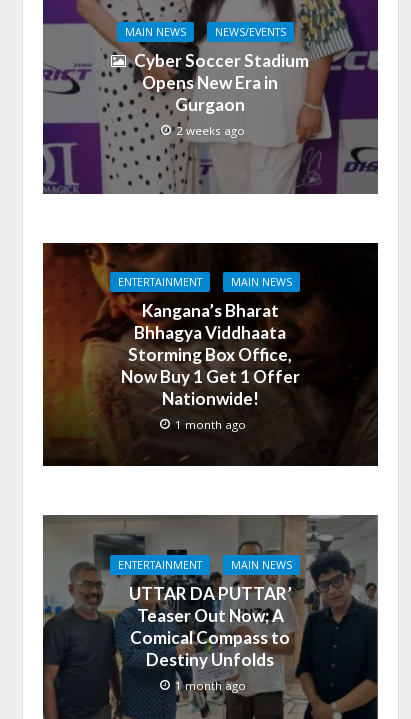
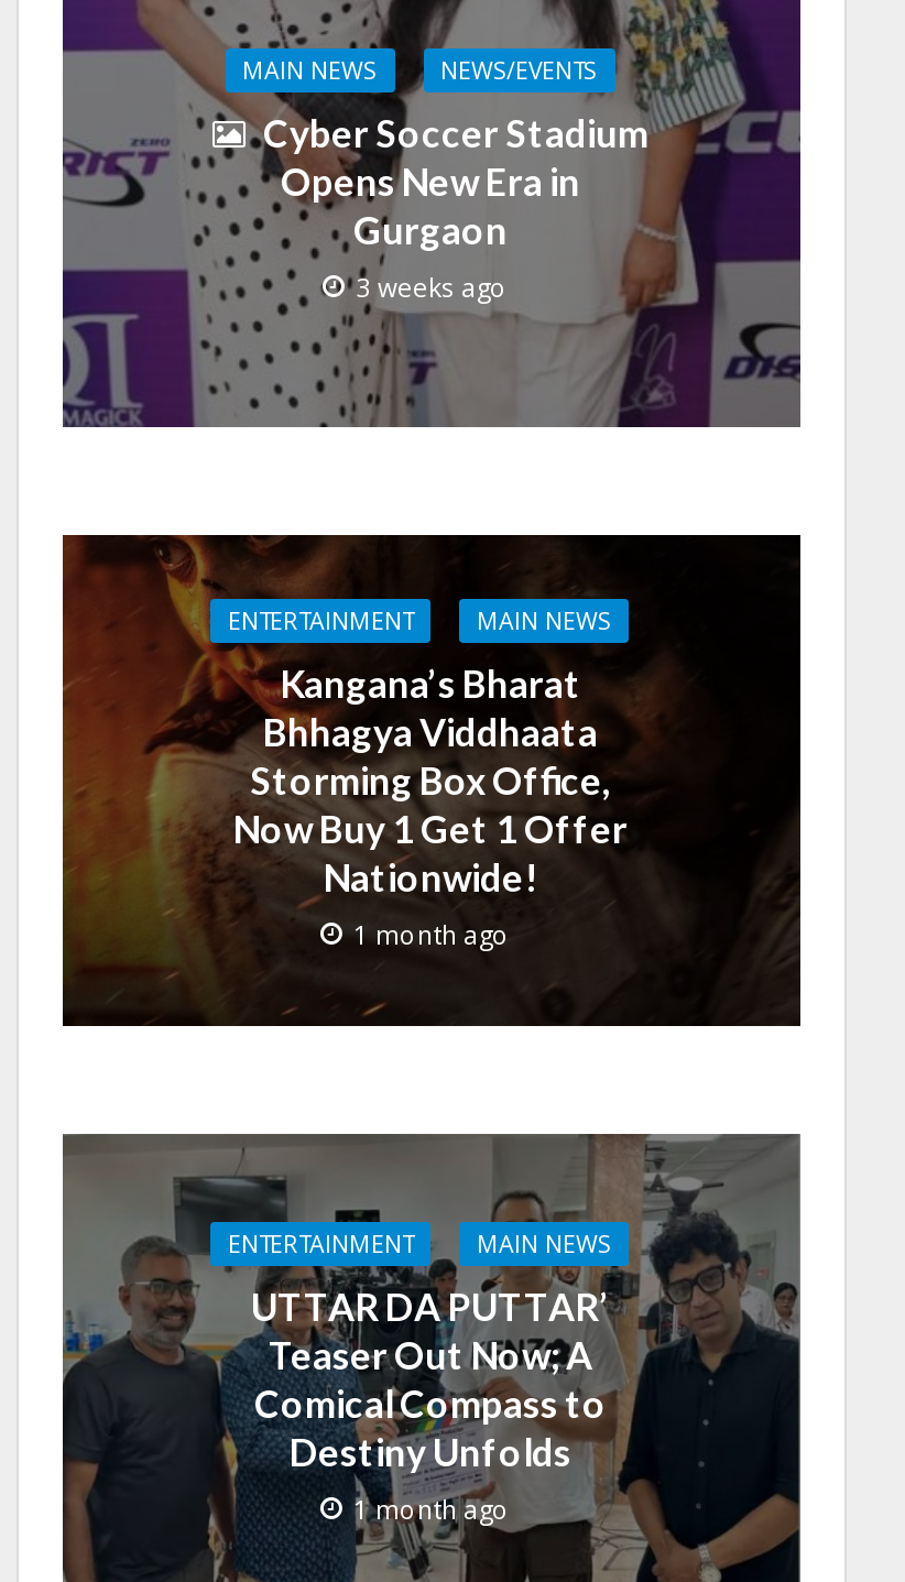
[176,123,245,138] 2 weeks ago -> [356,270,508,303] 3 weeks ago

